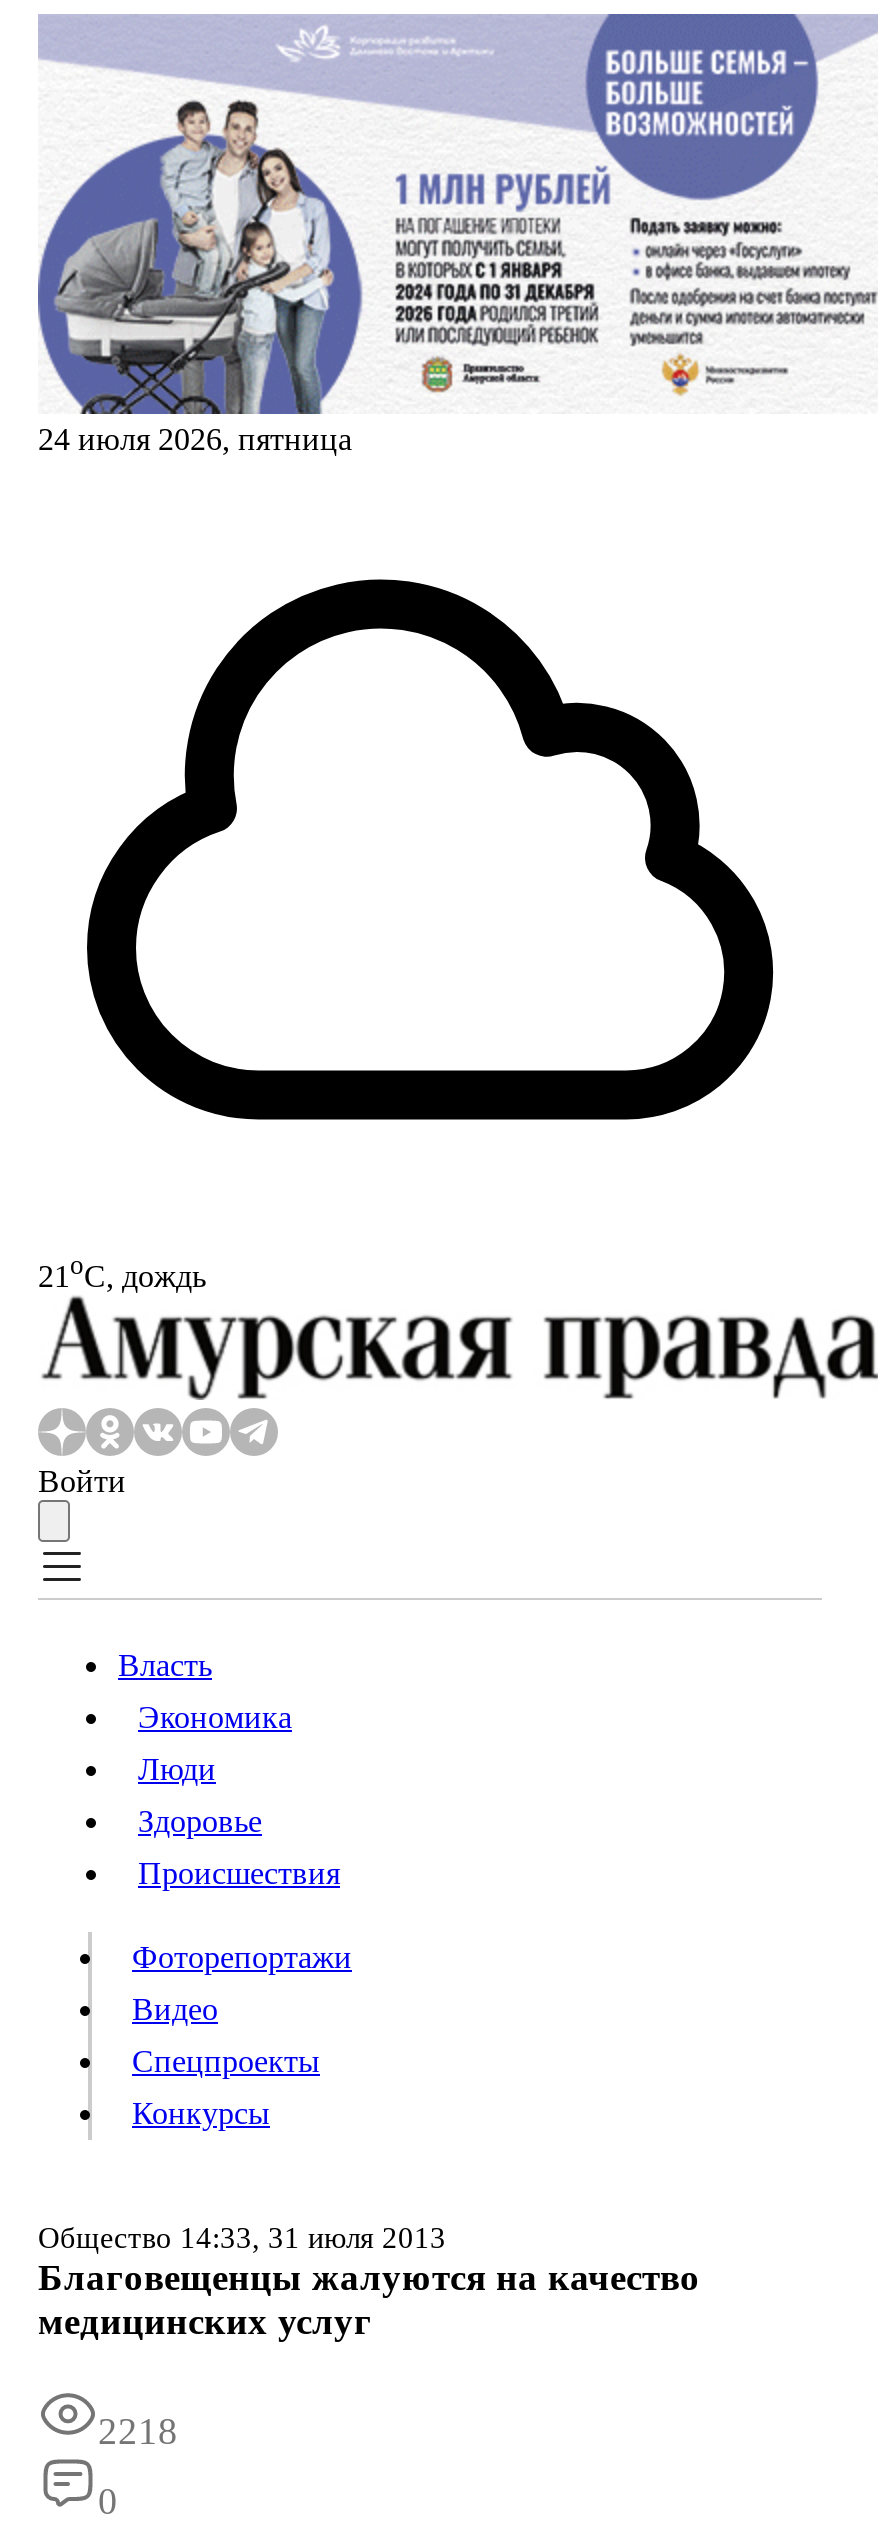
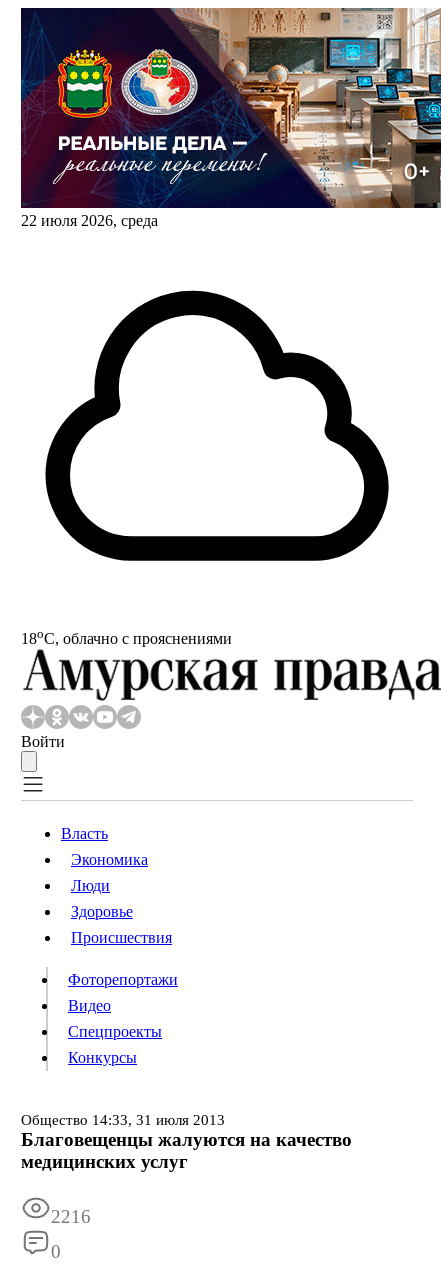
[36,12,872,456] [image] | 24 июля 2026, пятница -> [20,7,438,229] [image] | 22 июля 2026, среда
[38,1250,206,1293] 21oС, дождь -> [21,626,232,647] 18oС, облачно с прояснениями
[98,2411,178,2453] 2218 -> [51,1206,91,1227] 2216

